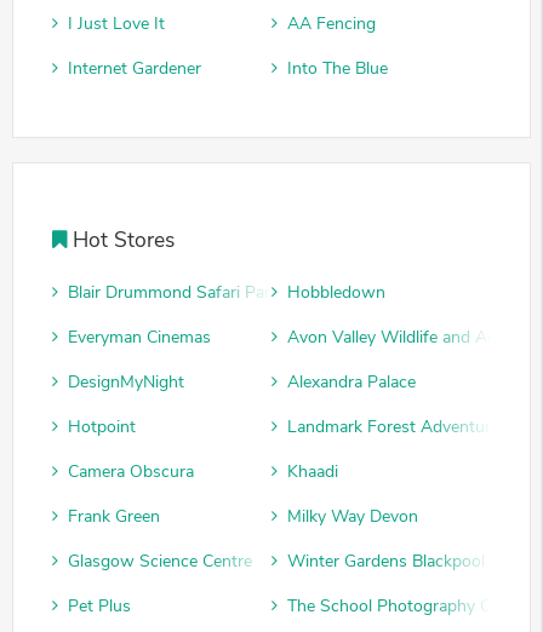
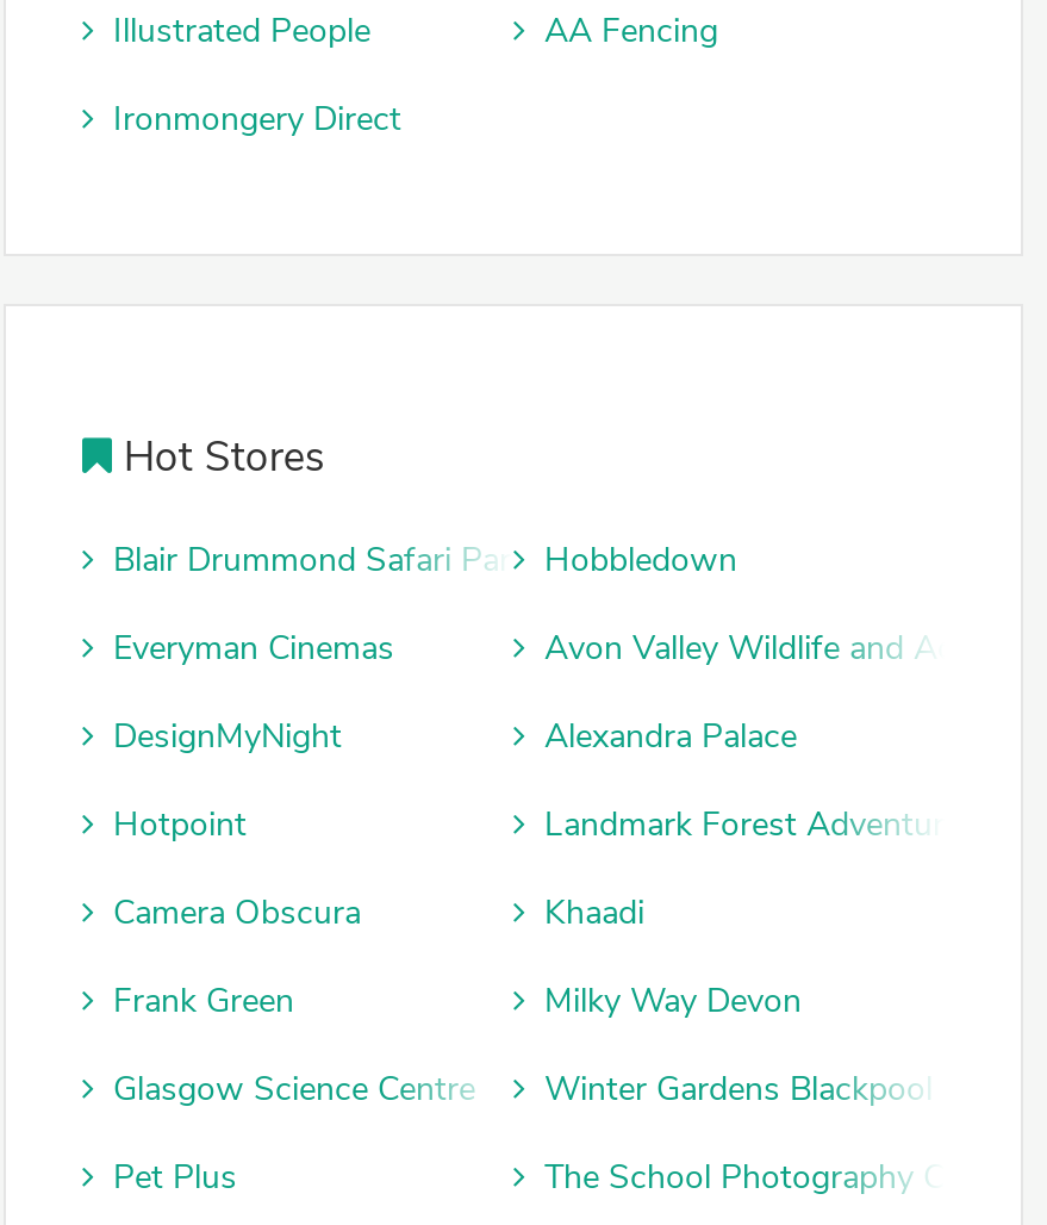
[68,13,165,36] I Just Love It -> [113,10,370,55] Illustrated People
[68,58,388,81] Internet Gardener | Into The Blue -> [113,98,401,143] Ironmongery Direct

